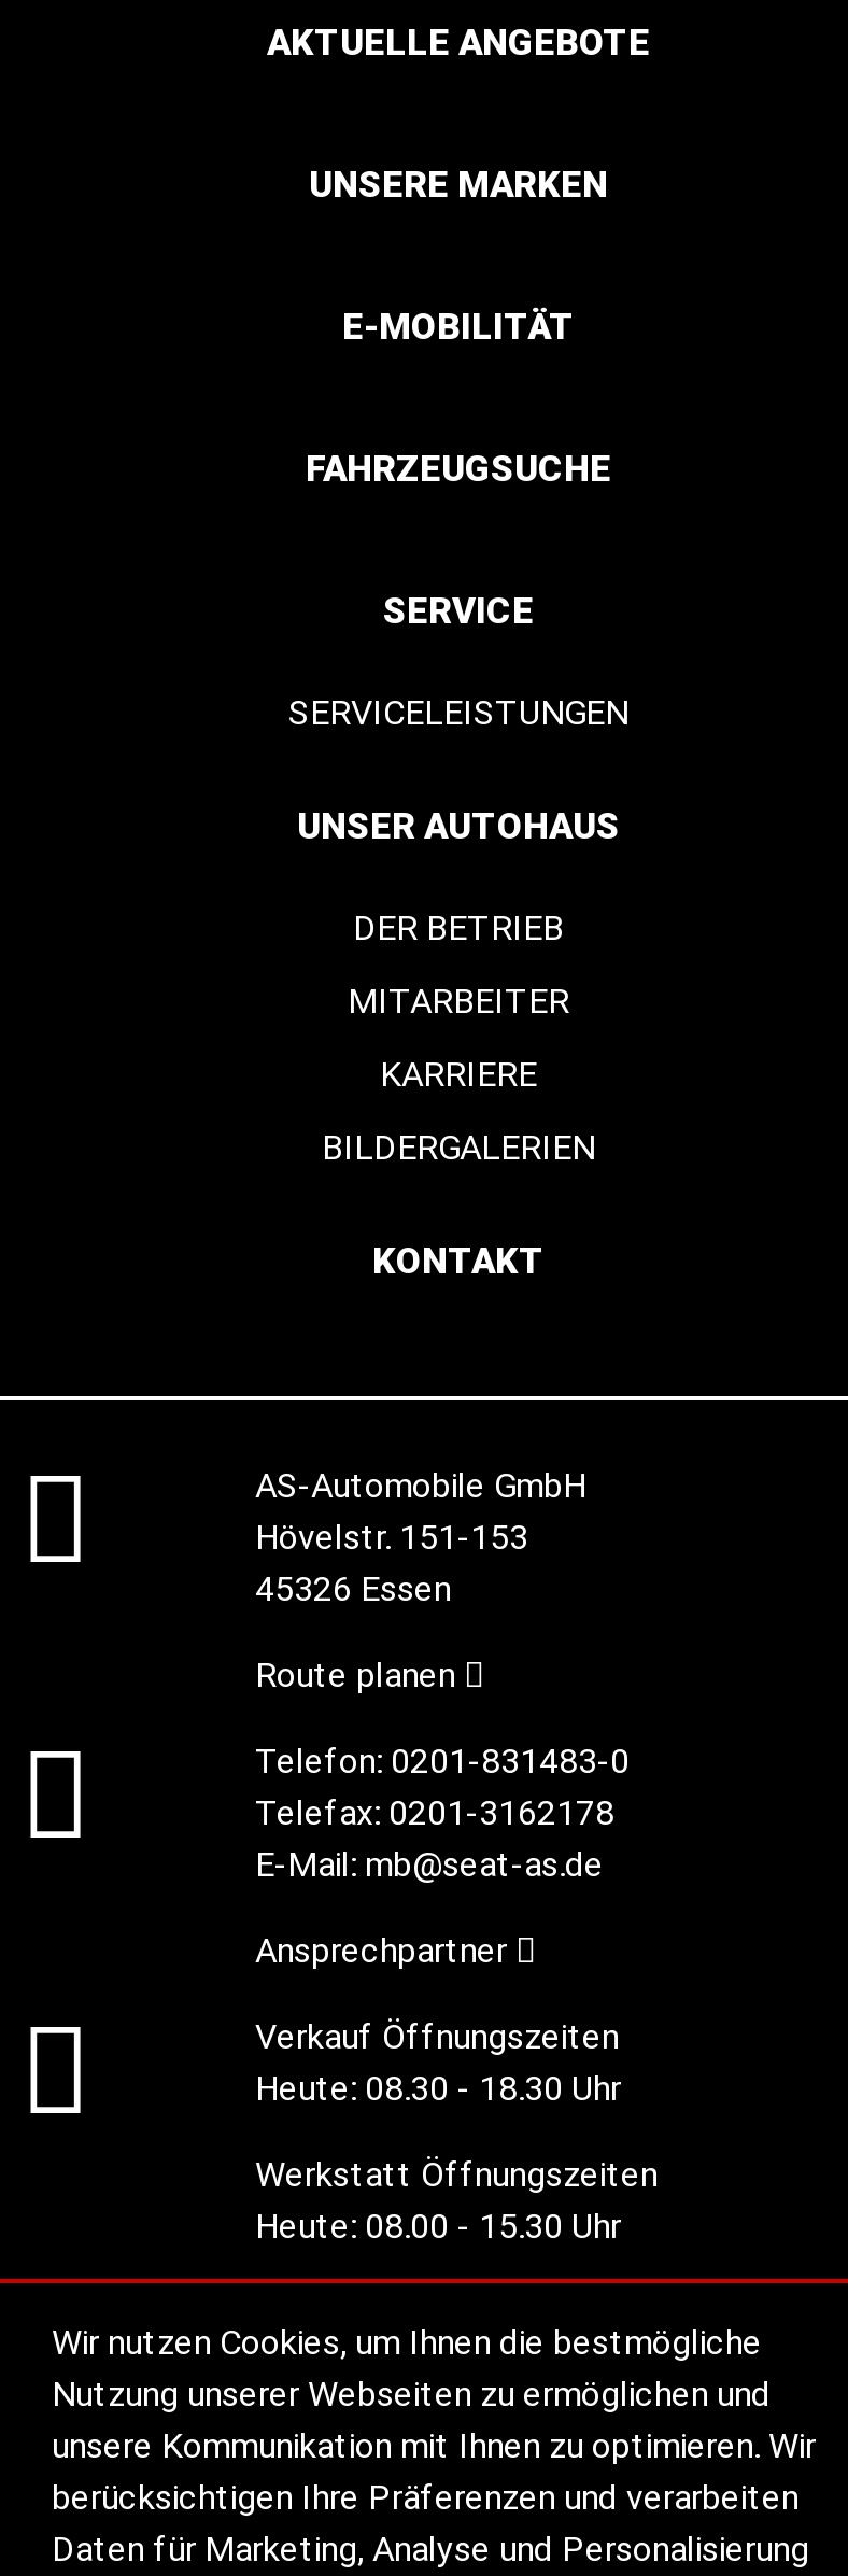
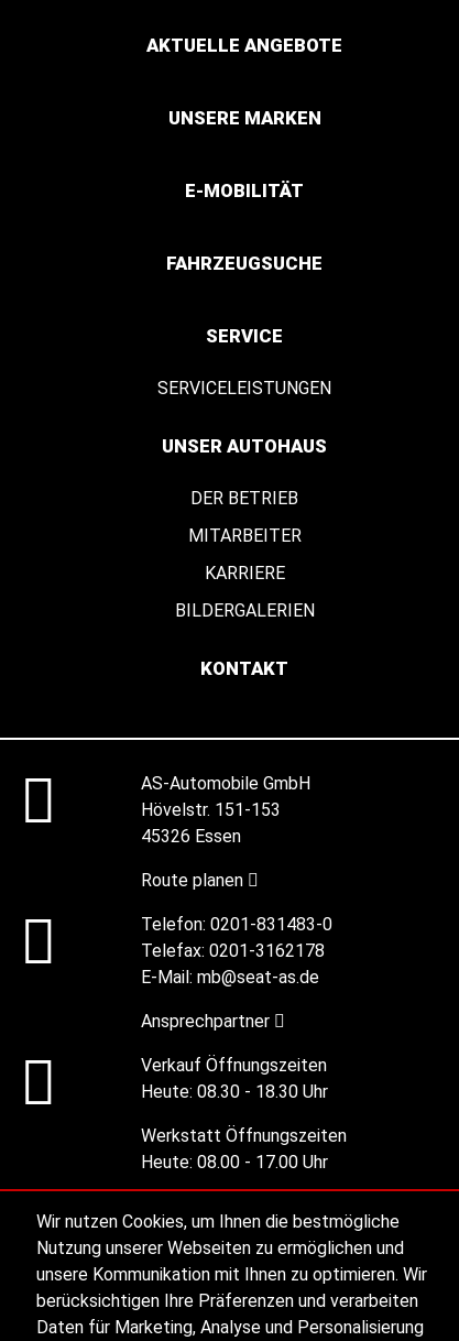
[255,2205,621,2246] Heute: 08.00 - 15.30 Uhr -> [140,1151,327,1172] Heute: 08.00 - 17.00 Uhr

